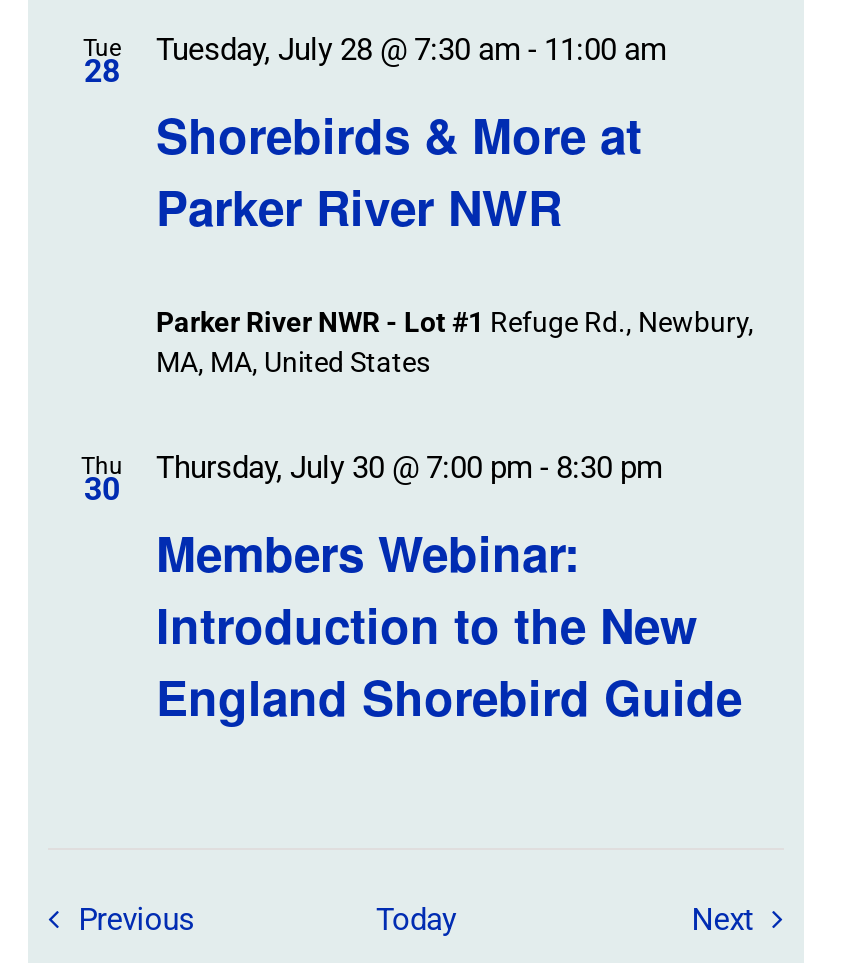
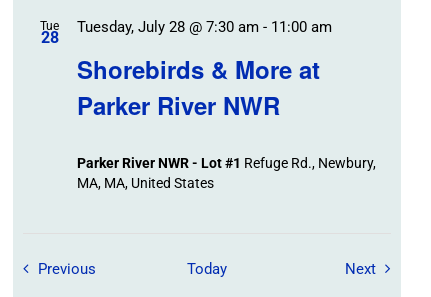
[81,452,742,730] Thu | 30 | Members Webinar: | Introduction to the New | England Shorebird Guide -> none
[156,450,662,486] Thursday, July 30 @ 7:00 pm - 8:30 pm -> none

